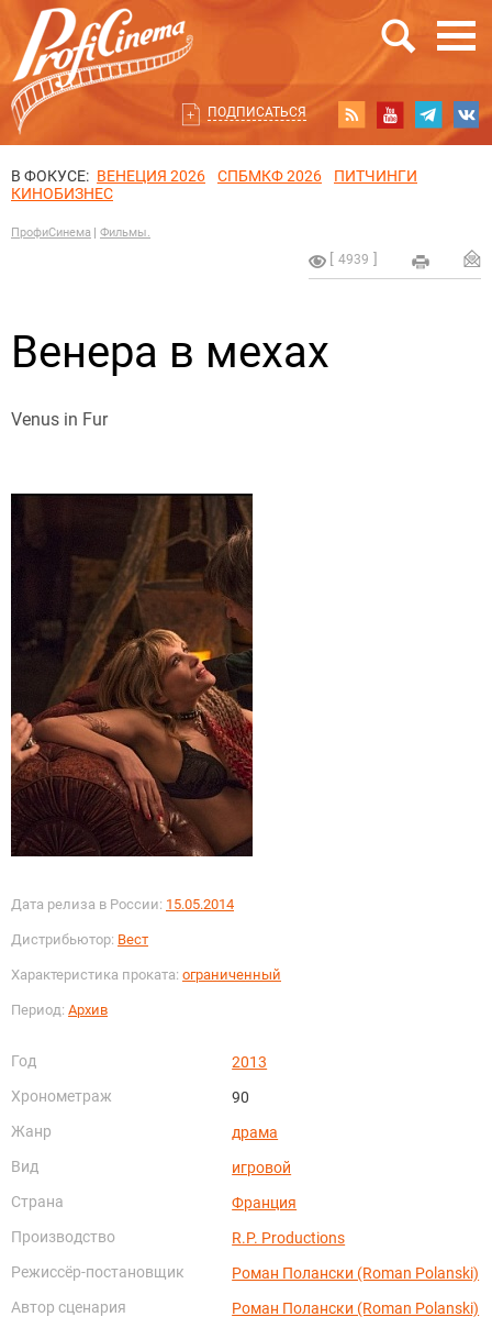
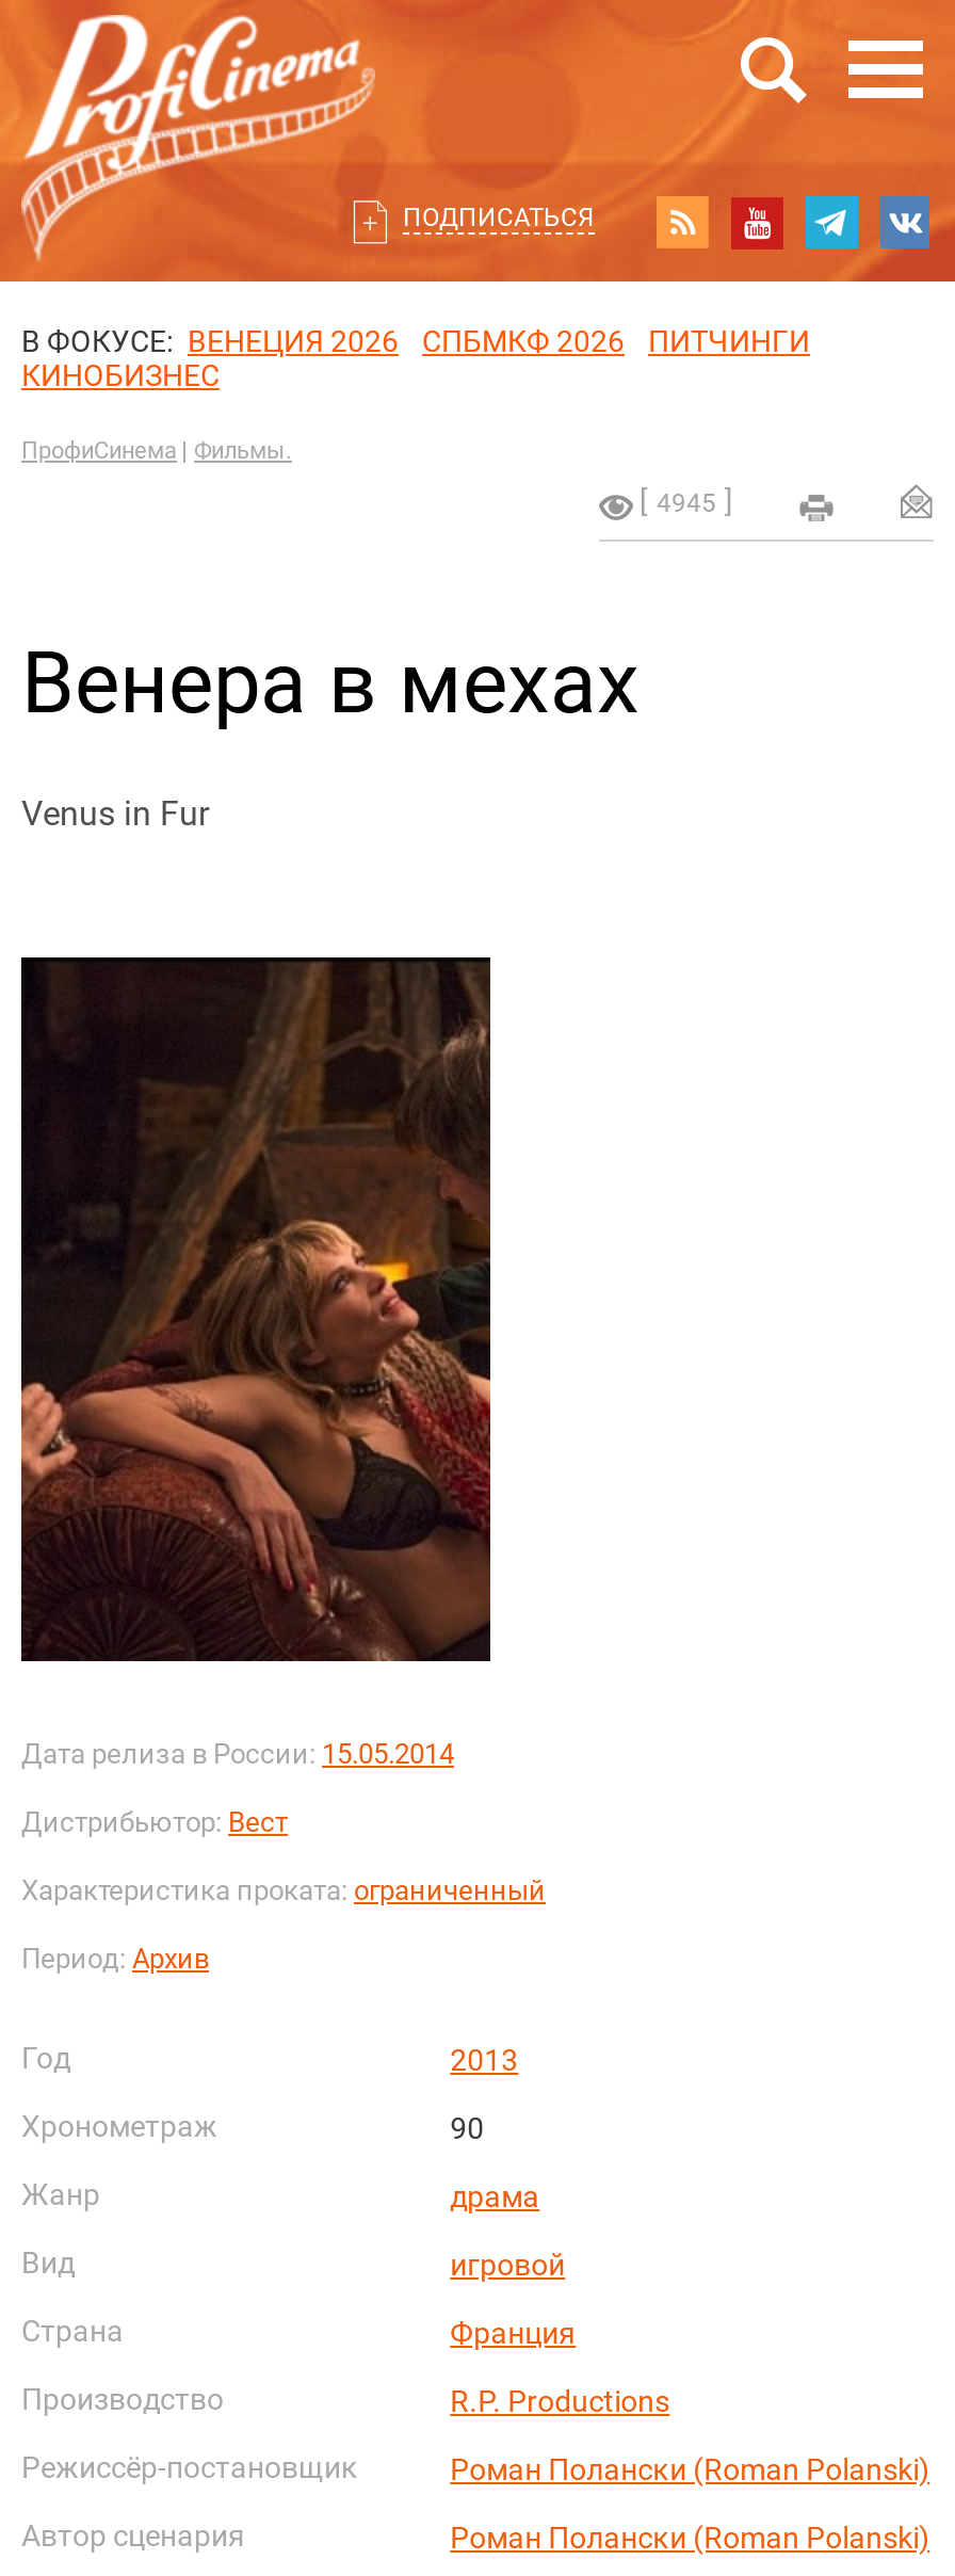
[338,252,369,267] 4939 -> [657,488,716,518] 4945

